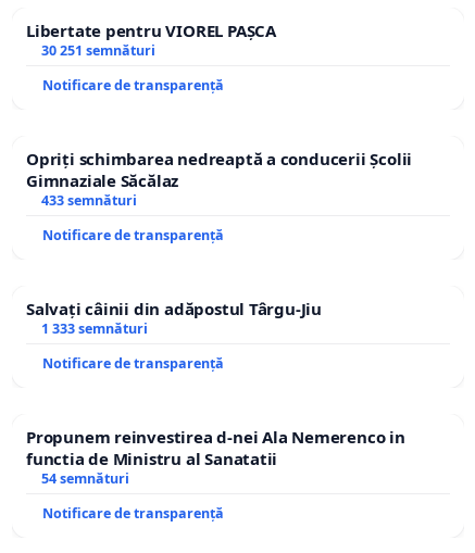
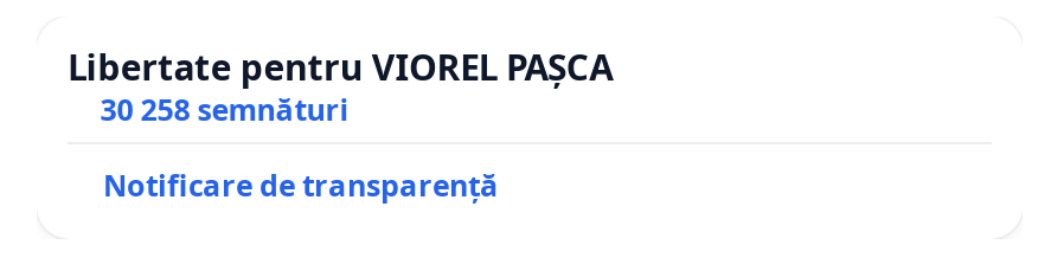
[26,42,412,488] 30 251 semnături | Notificare de transparență | Opriți schimbarea nedreaptă a conducerii Școlii | Gimnaziale Săcălaz | 433 semnături | Notificare de transparență | Salvați câinii din adăpostul Târgu-Jiu | 1 333 semnături | Notificare de transparență | Propunem reinvestirea d-nei Ala Nemerenco in | functia de Ministru al Sanatatii | 54 semnături -> [100,91,349,131] 30 258 semnături

